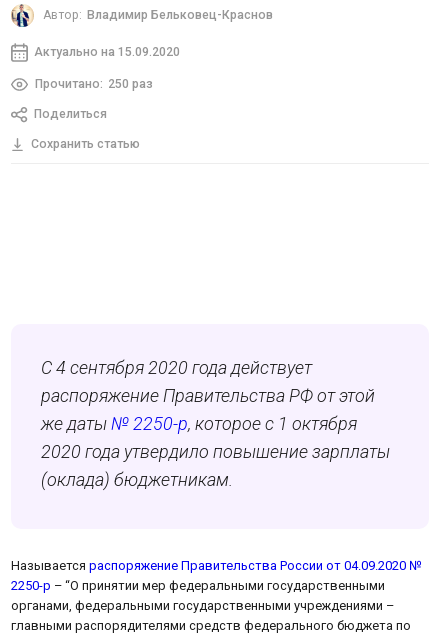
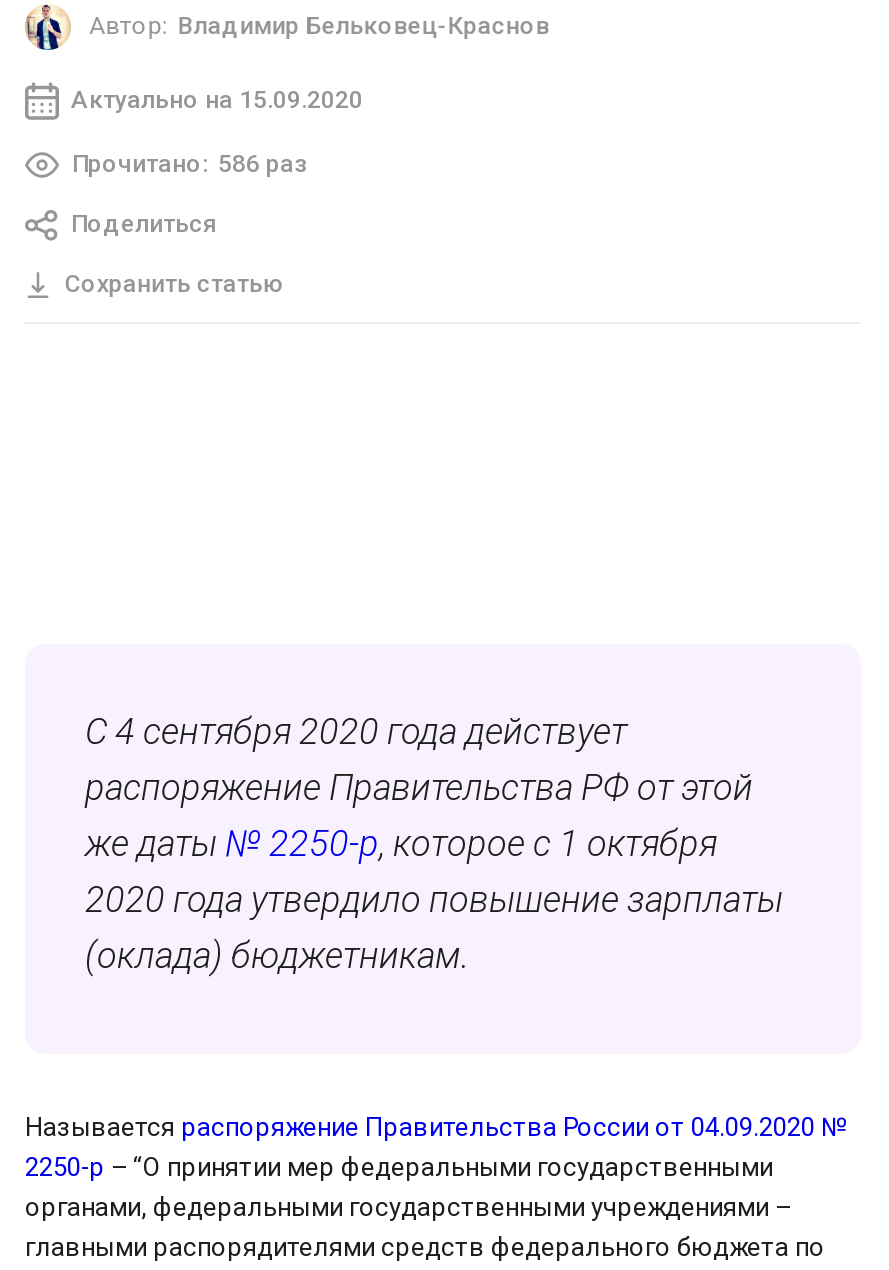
[34,77,152,91] Прочитано: 250 раз -> [72,149,308,177] Прочитано: 586 раз

